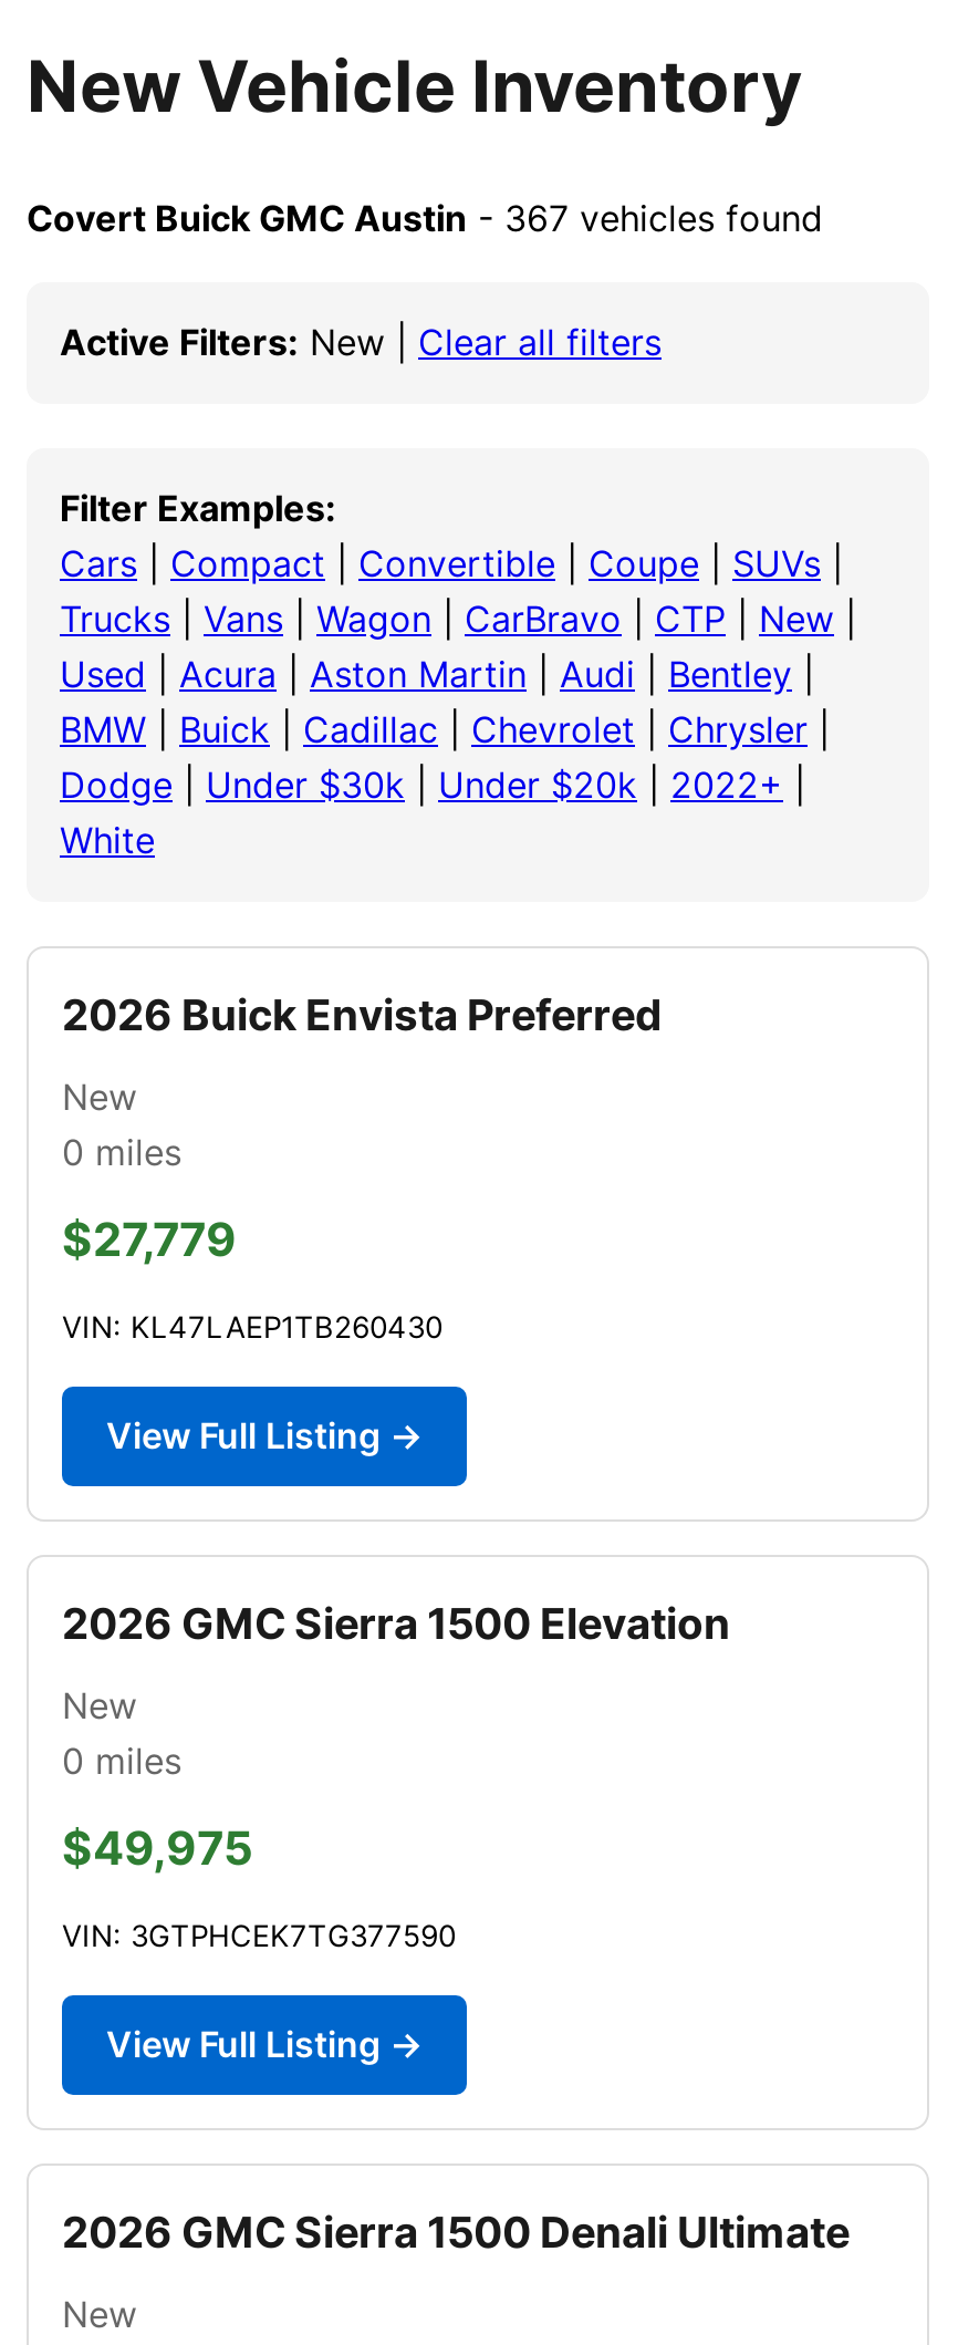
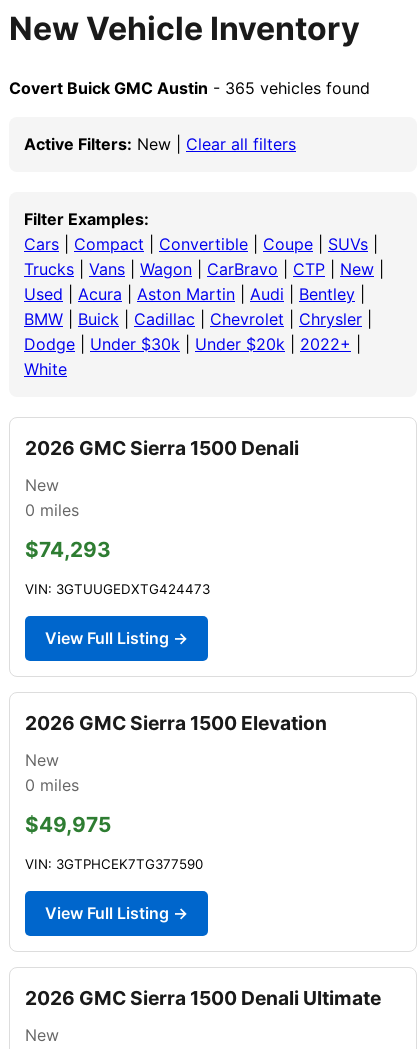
[27,196,823,240] Covert Buick GMC Austin - 367 vehicles found -> [9,78,370,98] Covert Buick GMC Austin - 365 vehicles found
[62,988,662,1041] 2026 Buick Envista Preferred -> [25,436,299,460] 2026 GMC Sierra 1500 Denali
[62,1212,237,1267] $27,779 -> [25,537,111,562] $74,293
[62,1309,442,1344] VIN: KL47LAEP1TB260430 -> [25,581,210,597] VIN: 3GTUUGEDXTG424473

